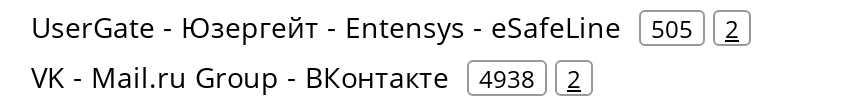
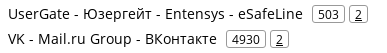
[31,8,739,46] UserGate - Юзергейт - Entensys - eSafeLine 505 2 -> [8,4,362,23] UserGate - Юзергейт - Entensys - eSafeLine 503 2
[31,58,581,96] VK - Mail.ru Group - ВКонтакте 4938 2 -> [8,29,283,48] VK - Mail.ru Group - ВКонтакте 4930 2

